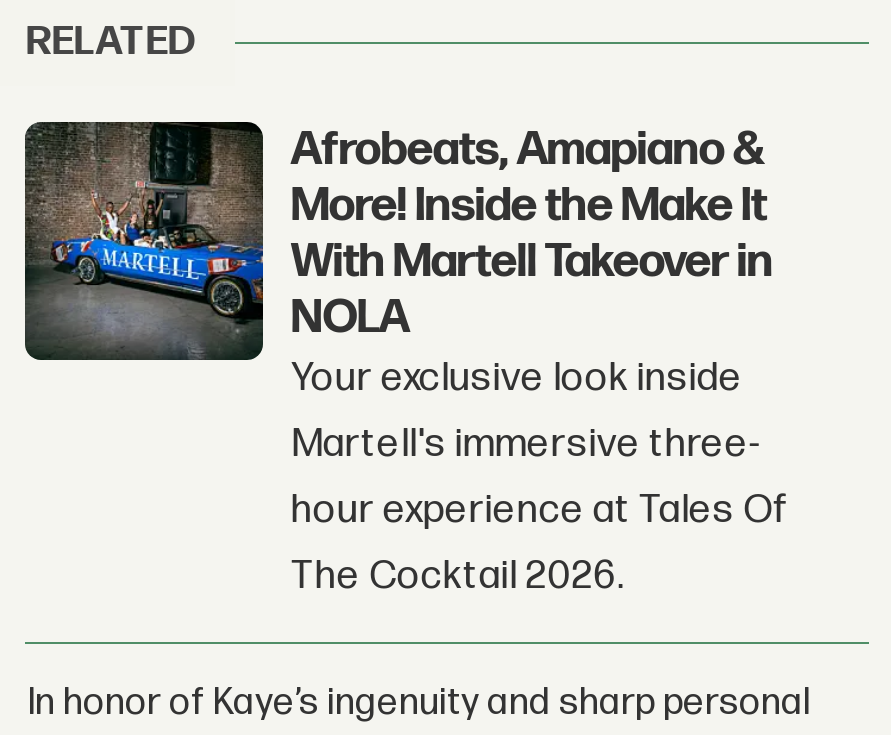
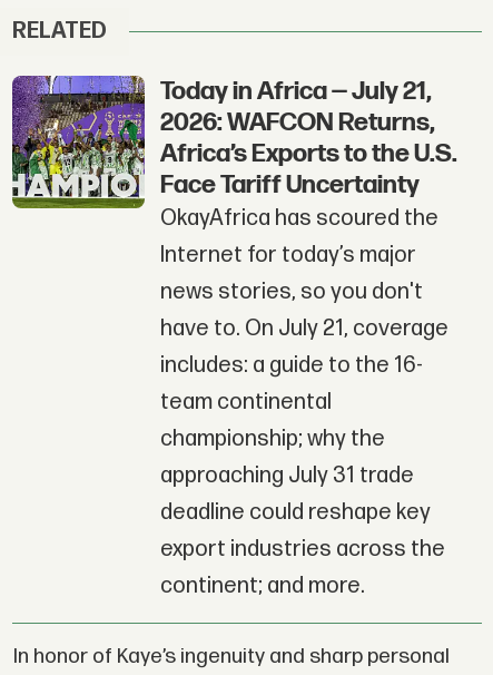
[23,120,789,600] [image] | Afrobeats, Amapiano & | More! Inside the Make It | With Martell Takeover in | NOLA | Your exclusive look inside | Martell's immersive three- | hour experience at Tales Of | The Cocktail 2026. -> [11,75,457,599] [image] | Today in Africa — July 21, | 2026: WAFCON Returns, | Africa’s Exports to the U.S. | Face Tariff Uncertainty | OkayAfrica has scoured the | Internet for today’s major | news stories, so you don't | have to. On July 21, coverage | includes: a guide to the 16- | team continental | championship; why the | approaching July 31 trade | deadline could reshape key | export industries across the | continent; and more.

